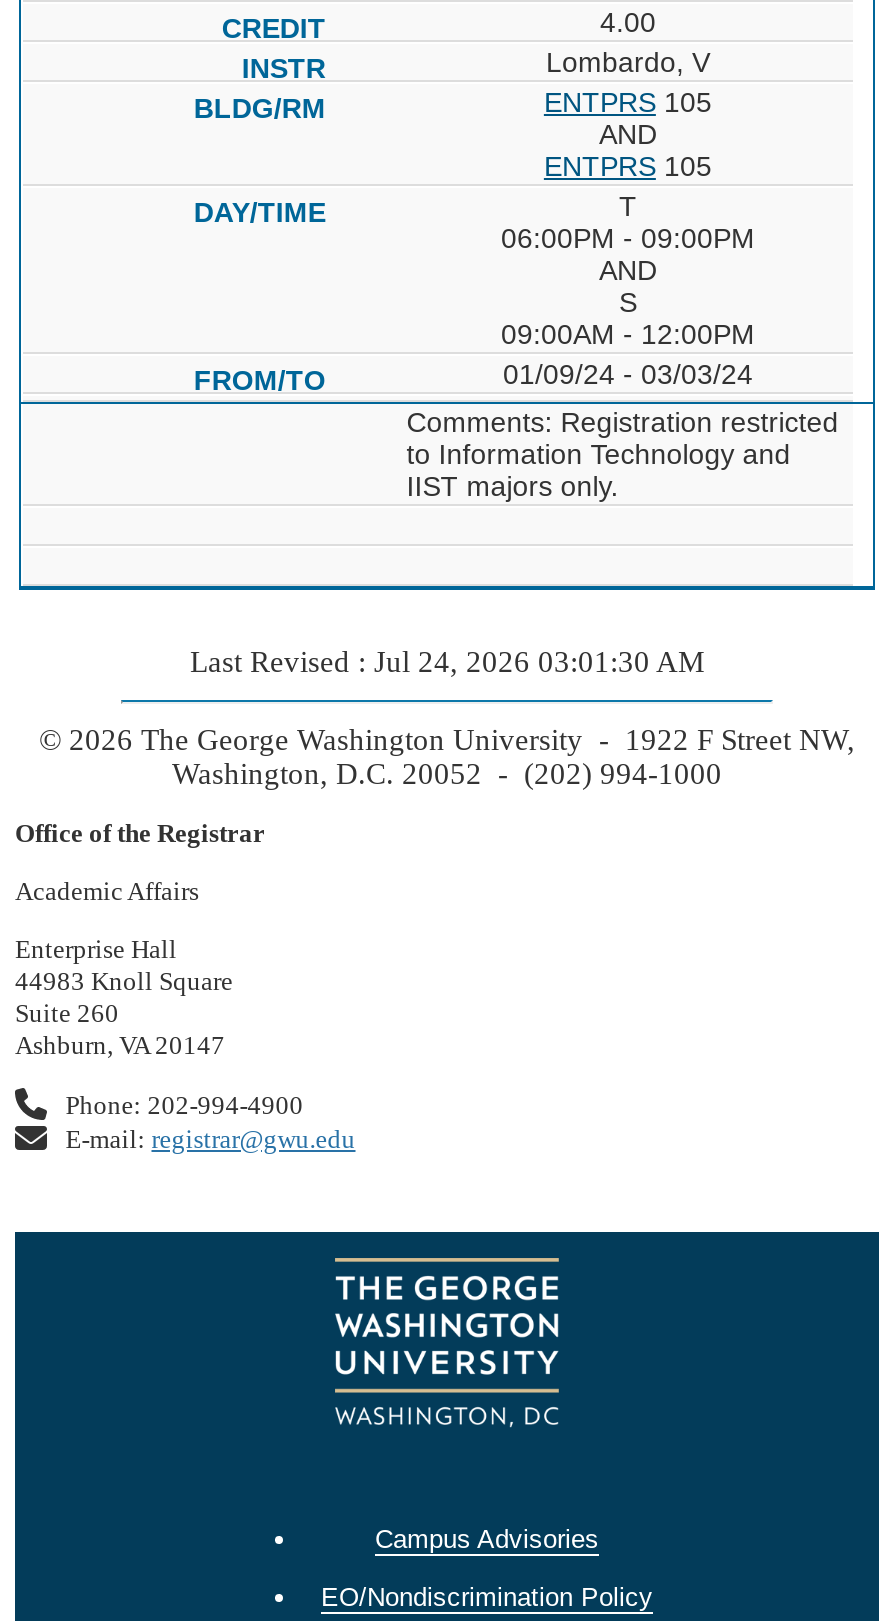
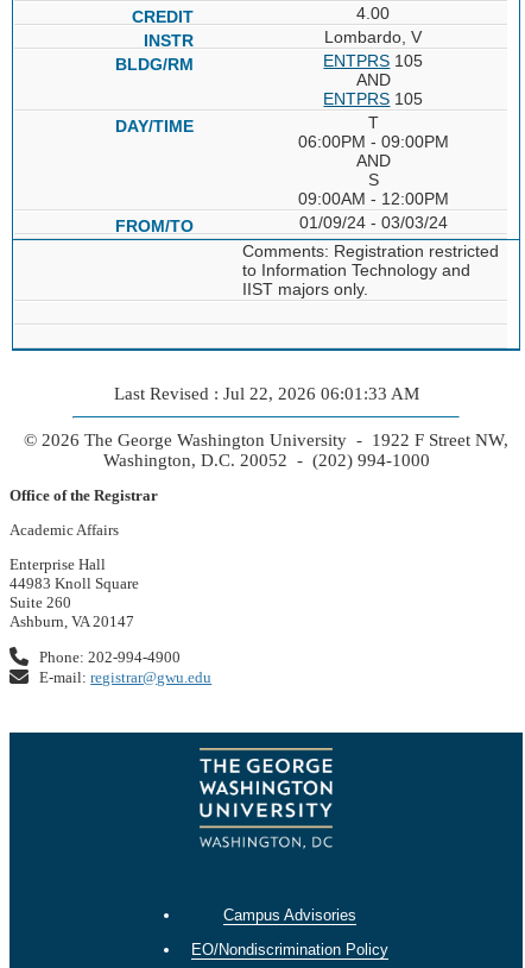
[190,645,704,677] Last Revised : Jul 24, 2026 03:01:30 AM -> [113,384,419,403] Last Revised : Jul 22, 2026 06:01:33 AM

